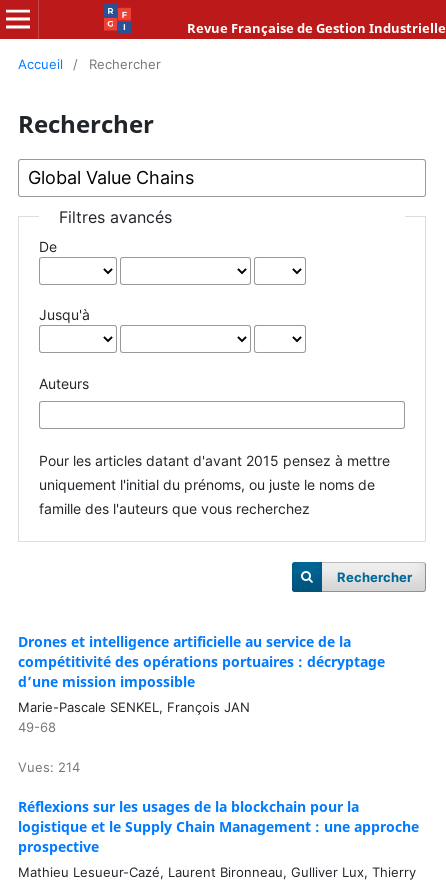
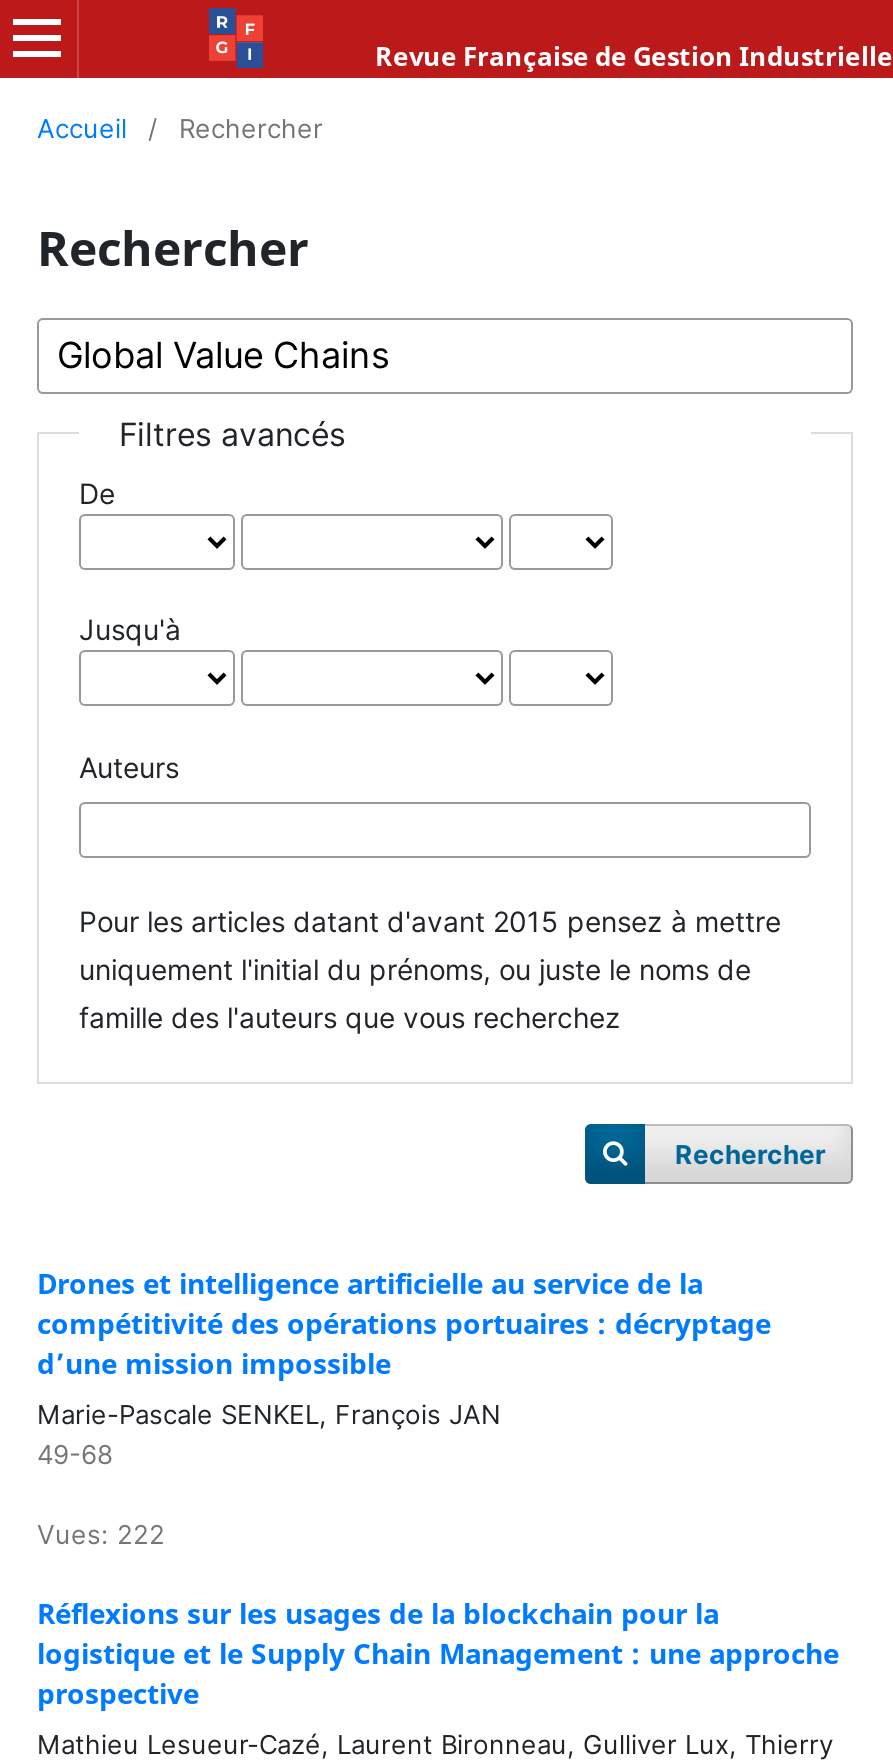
[18,759,80,775] Vues: 214 -> [37,1518,165,1550] Vues: 222

